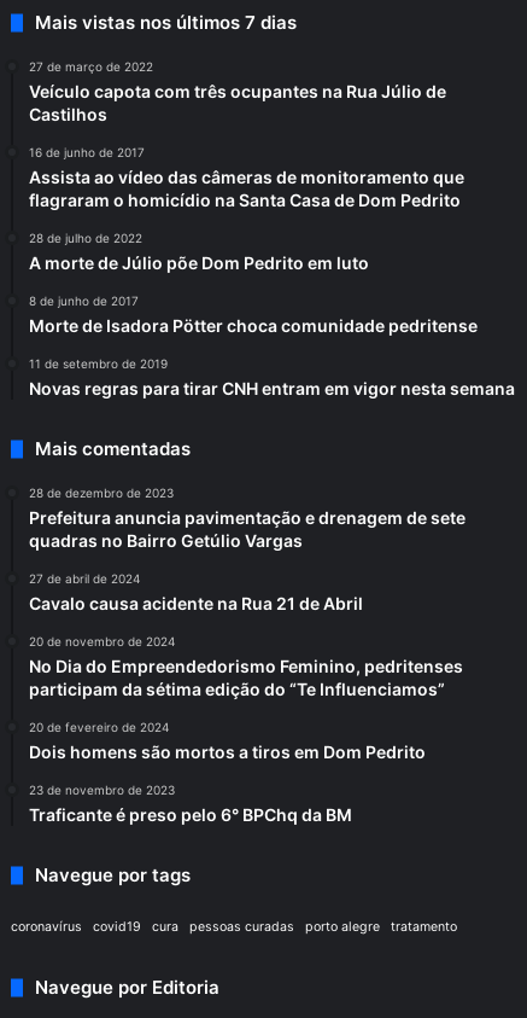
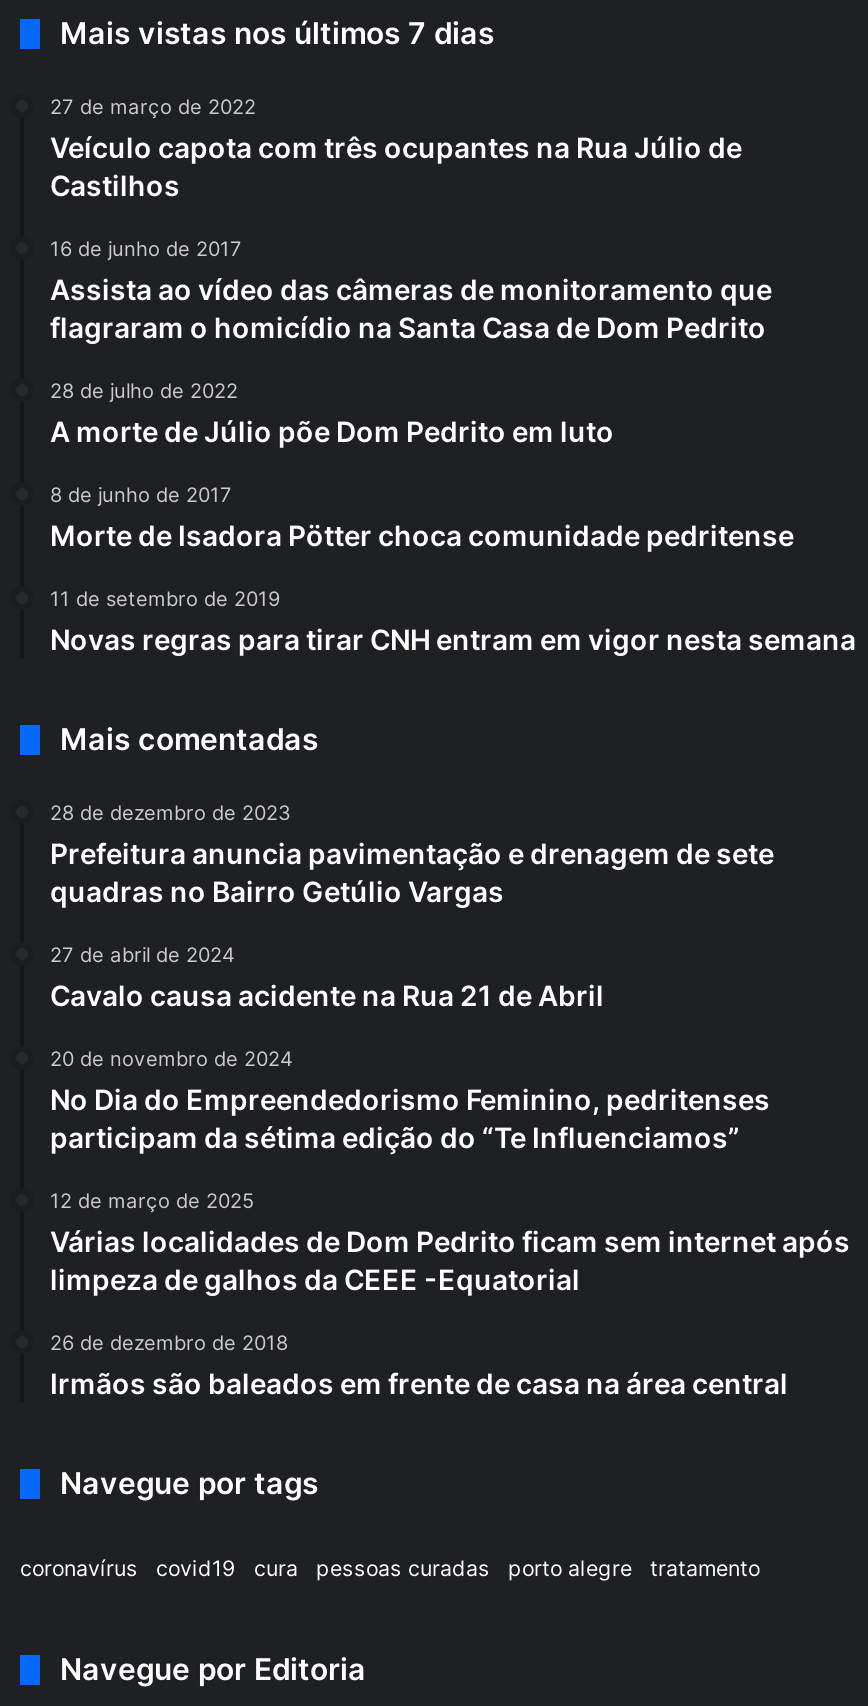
[29,720,426,762] 20 de fevereiro de 2024 | Dois homens são mortos a tiros em Dom Pedrito -> [50,1188,850,1296] 12 de março de 2025 | Várias localidades de Dom Pedrito ficam sem internet após | limpeza de galhos da CEEE -Equatorial
[29,783,352,825] 23 de novembro de 2023 | Traficante é preso pelo 6° BPChq da BM -> [50,1330,788,1400] 26 de dezembro de 2018 | Irmãos são baleados em frente de casa na área central

